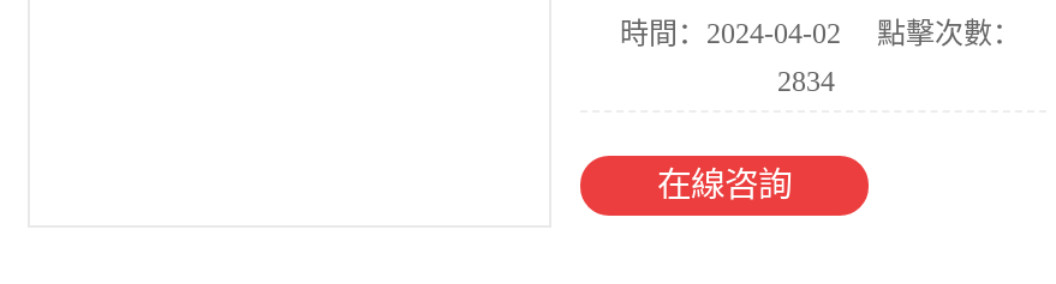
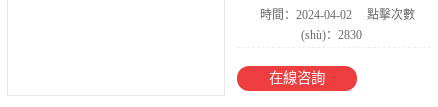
[777,16,1021,98] 點擊次數： | 2834 -> [300,8,414,42] 點擊次數 | (shù)：2830

